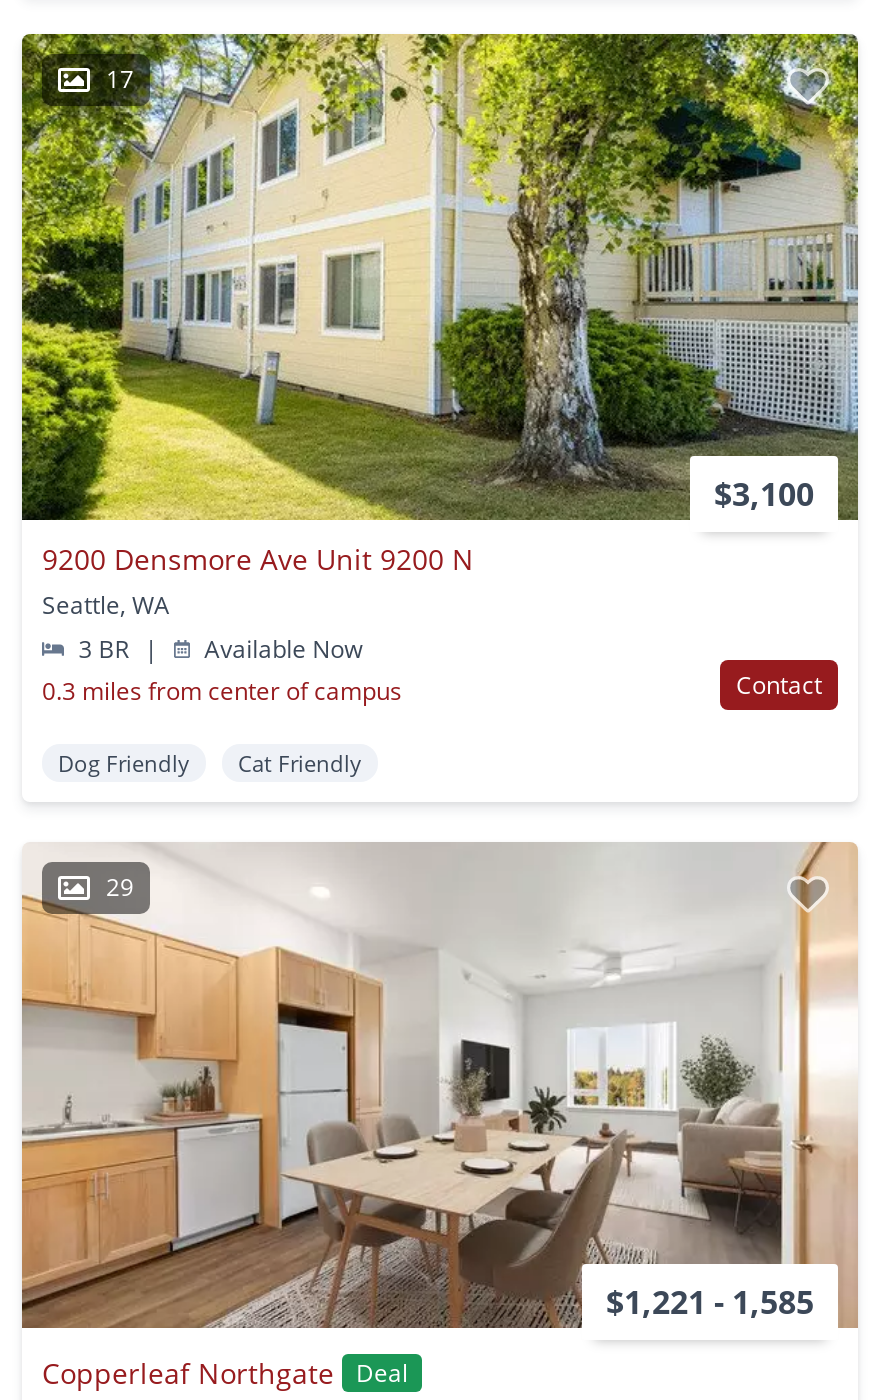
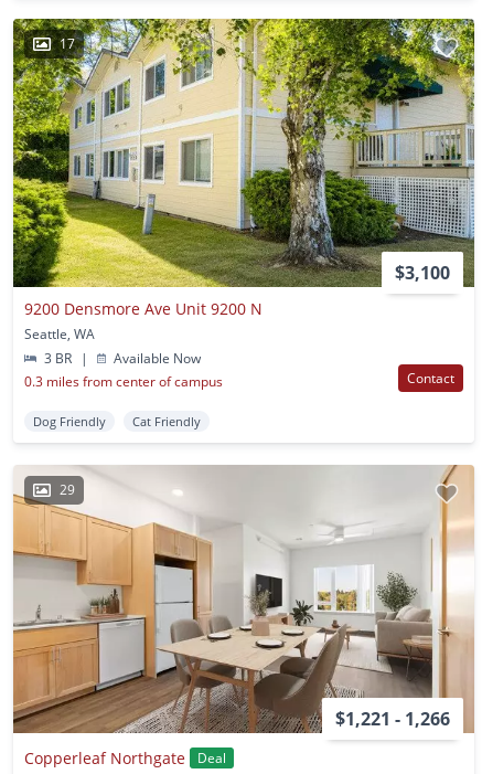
[606,1280,814,1324] $1,221 - 1,585 -> [335,707,450,731] $1,221 - 1,266

